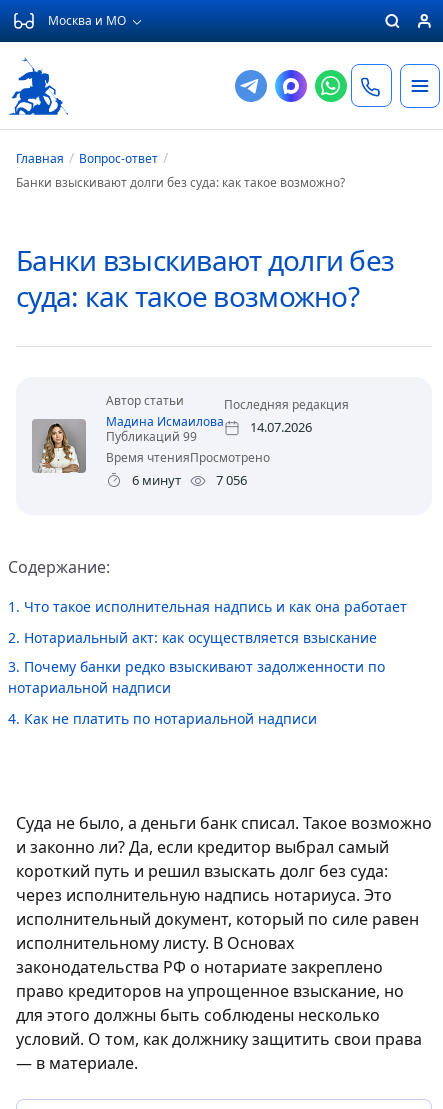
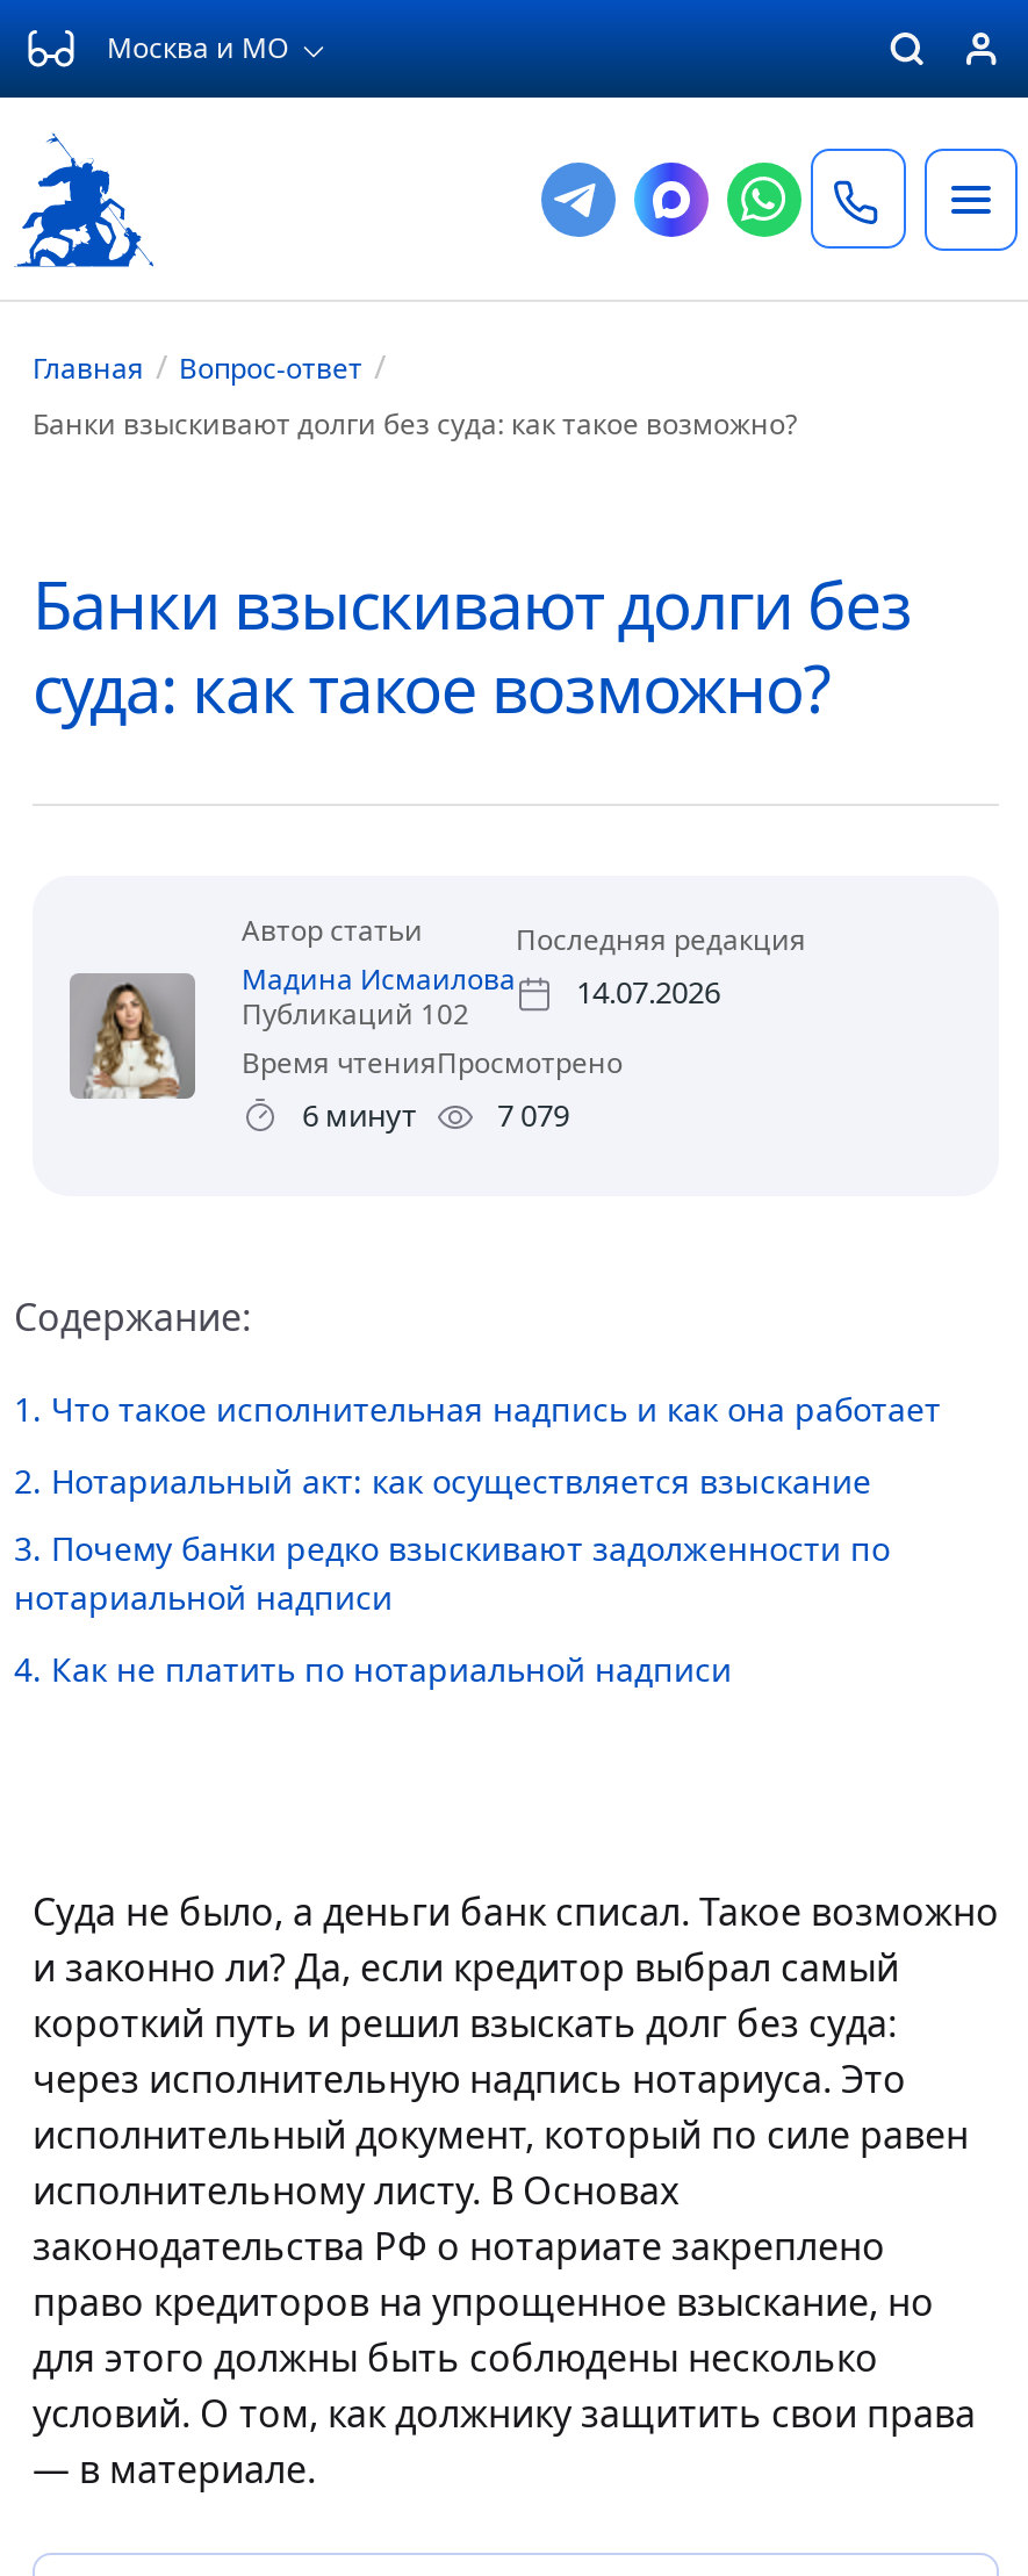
[106,428,197,445] Публикаций 99 -> [242,994,469,1034] Публикаций 102
[132,471,247,489] 6 минут 7 056 -> [302,1094,569,1136] 6 минут 7 079

